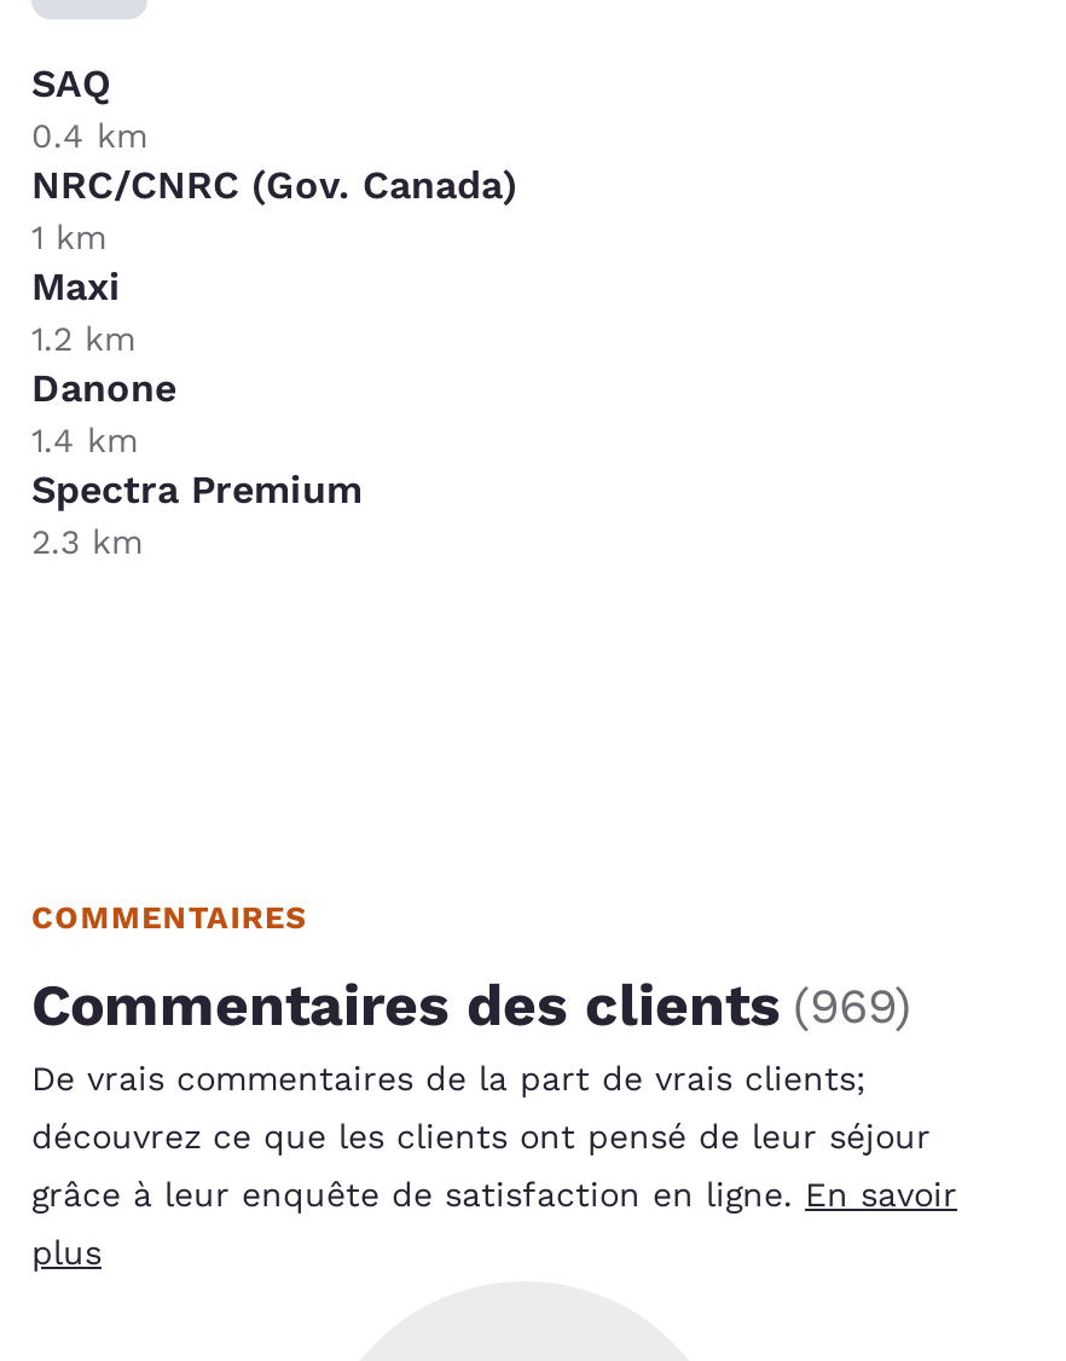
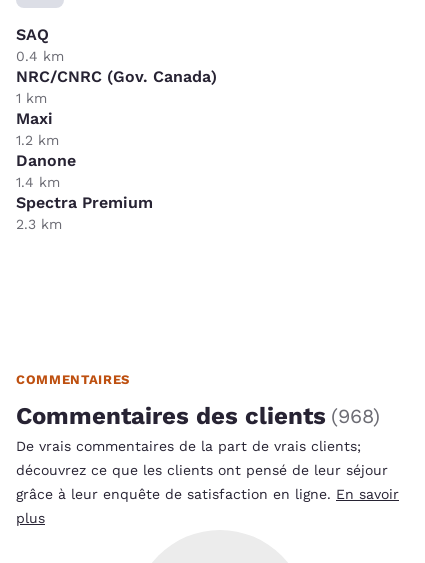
[31,972,911,1039] Commentaires des clients (969) -> [16,402,380,430] Commentaires des clients (968)

